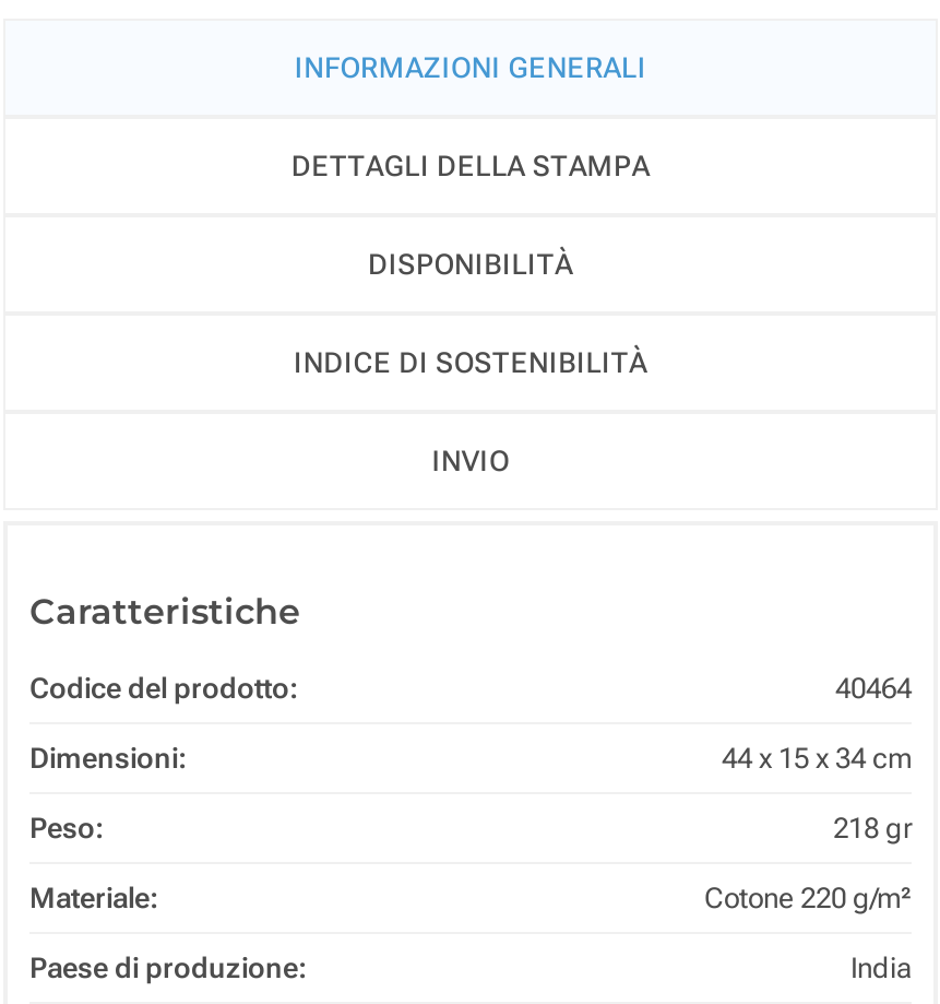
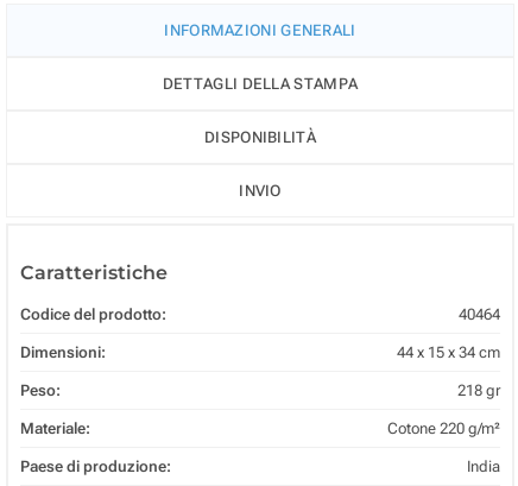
[294,346,647,379] INDICE DI SOSTENIBILITÀ -> none

